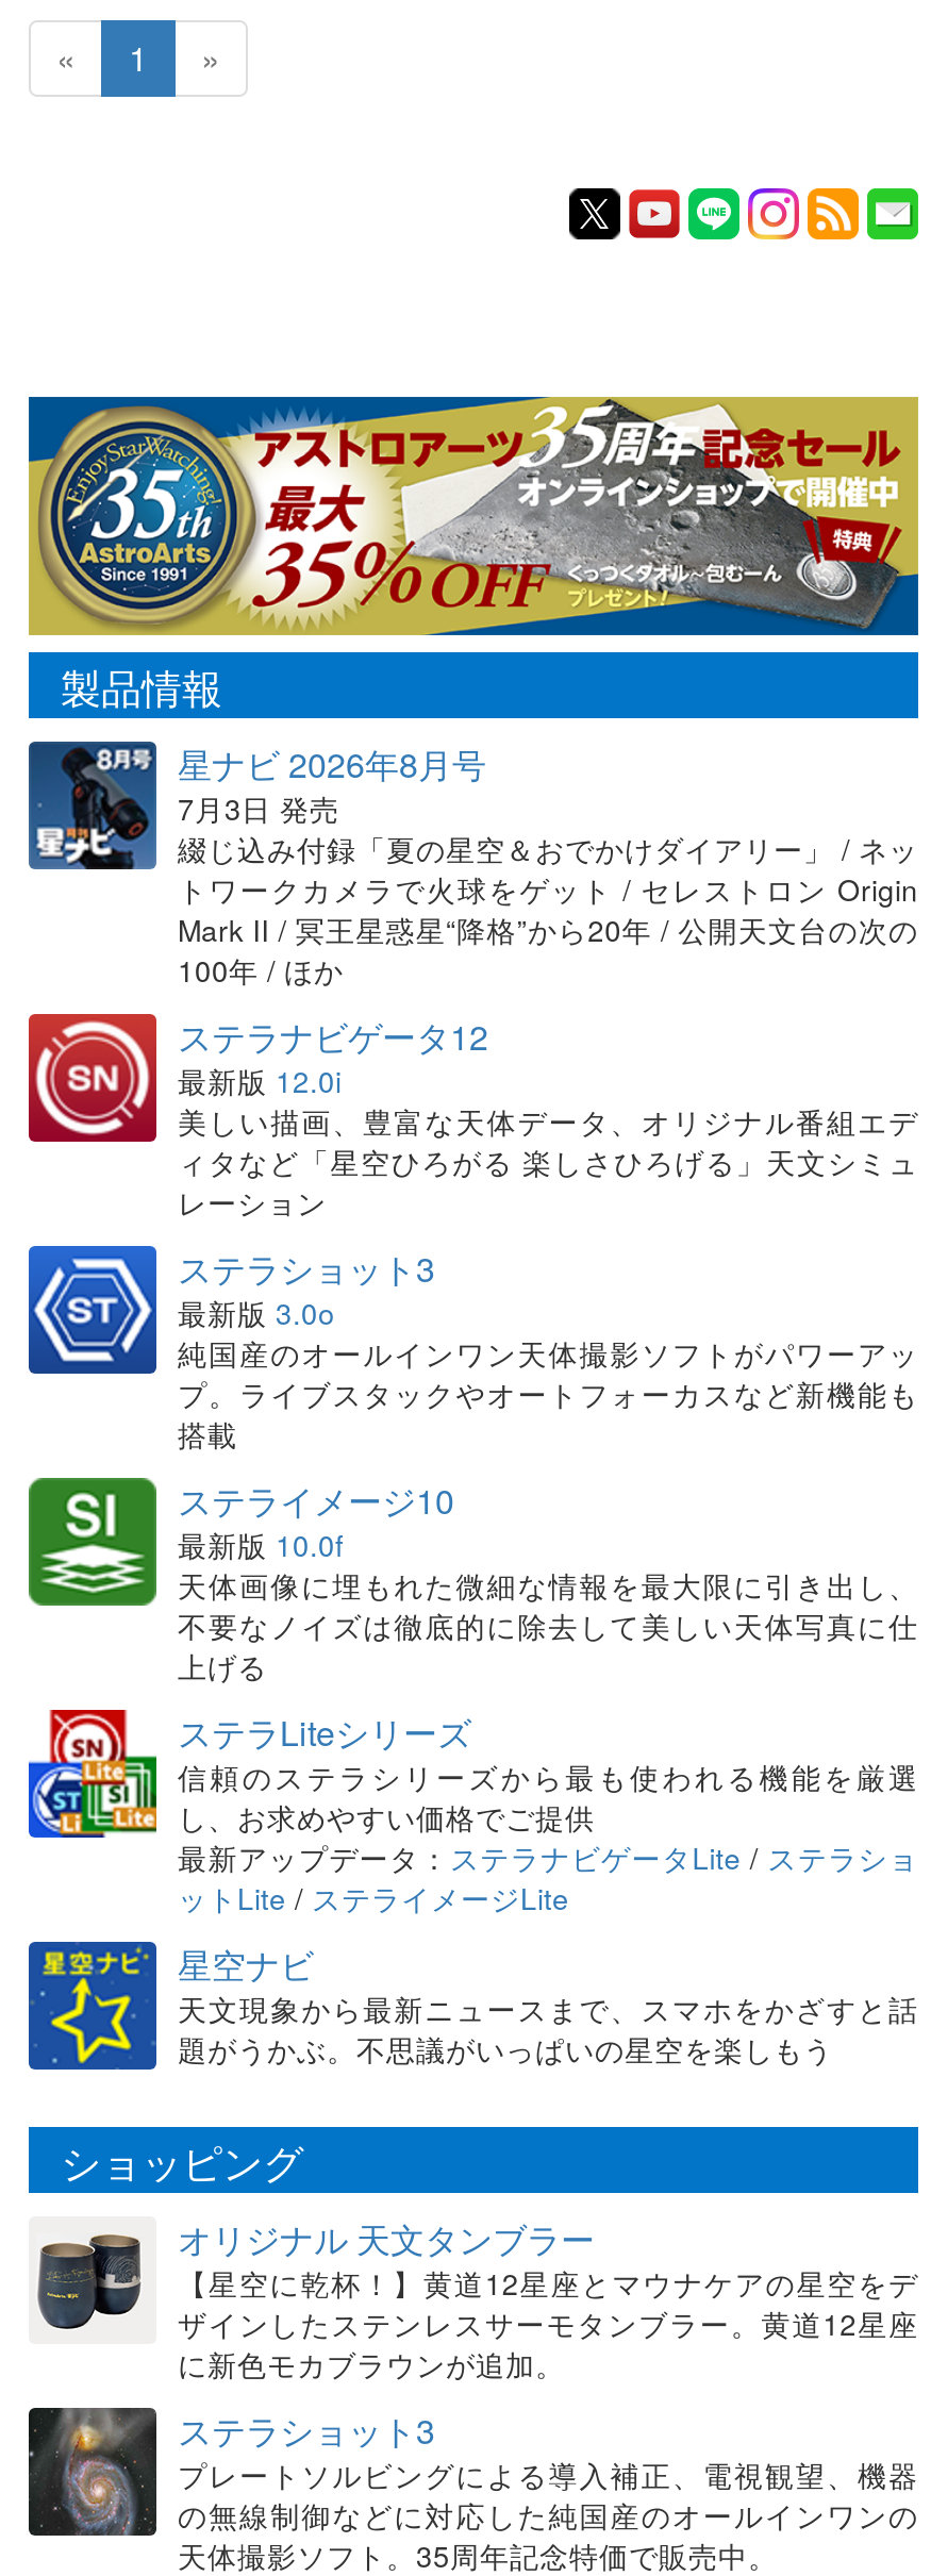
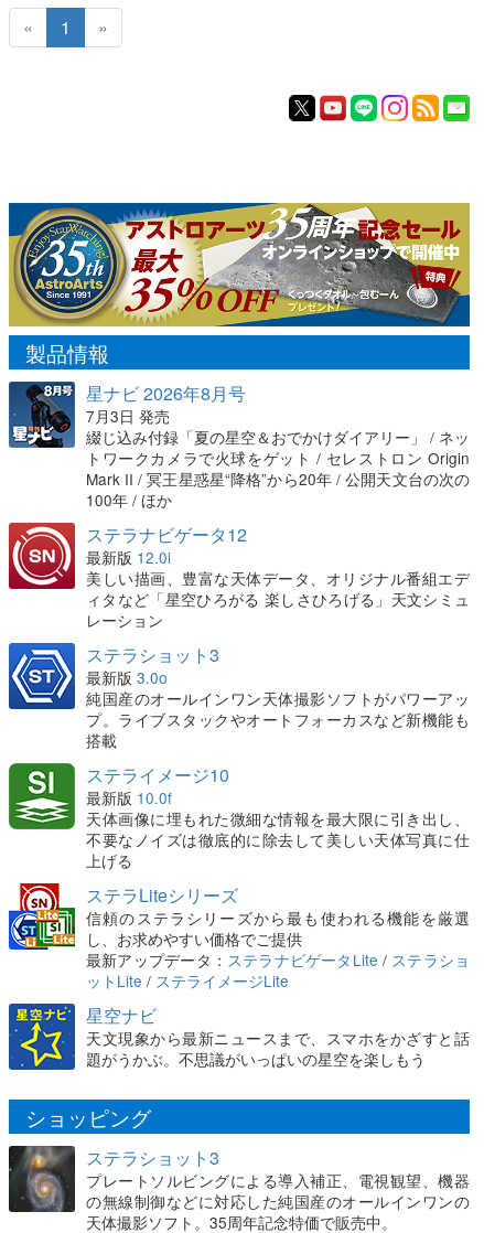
[29,2214,918,2384] [image] | オリジナル 天文タンブラー | 【星空に乾杯！】黄道12星座とマウナケアの星空をデ | ザインしたステンレスサーモタンブラー。黄道12星座 | に新色モカブラウンが追加。 -> none

